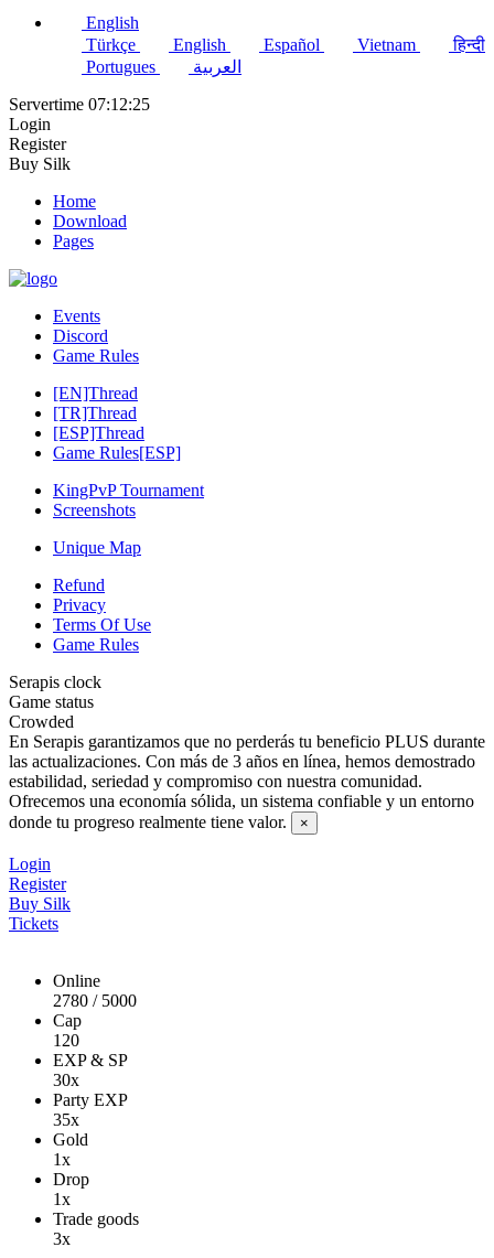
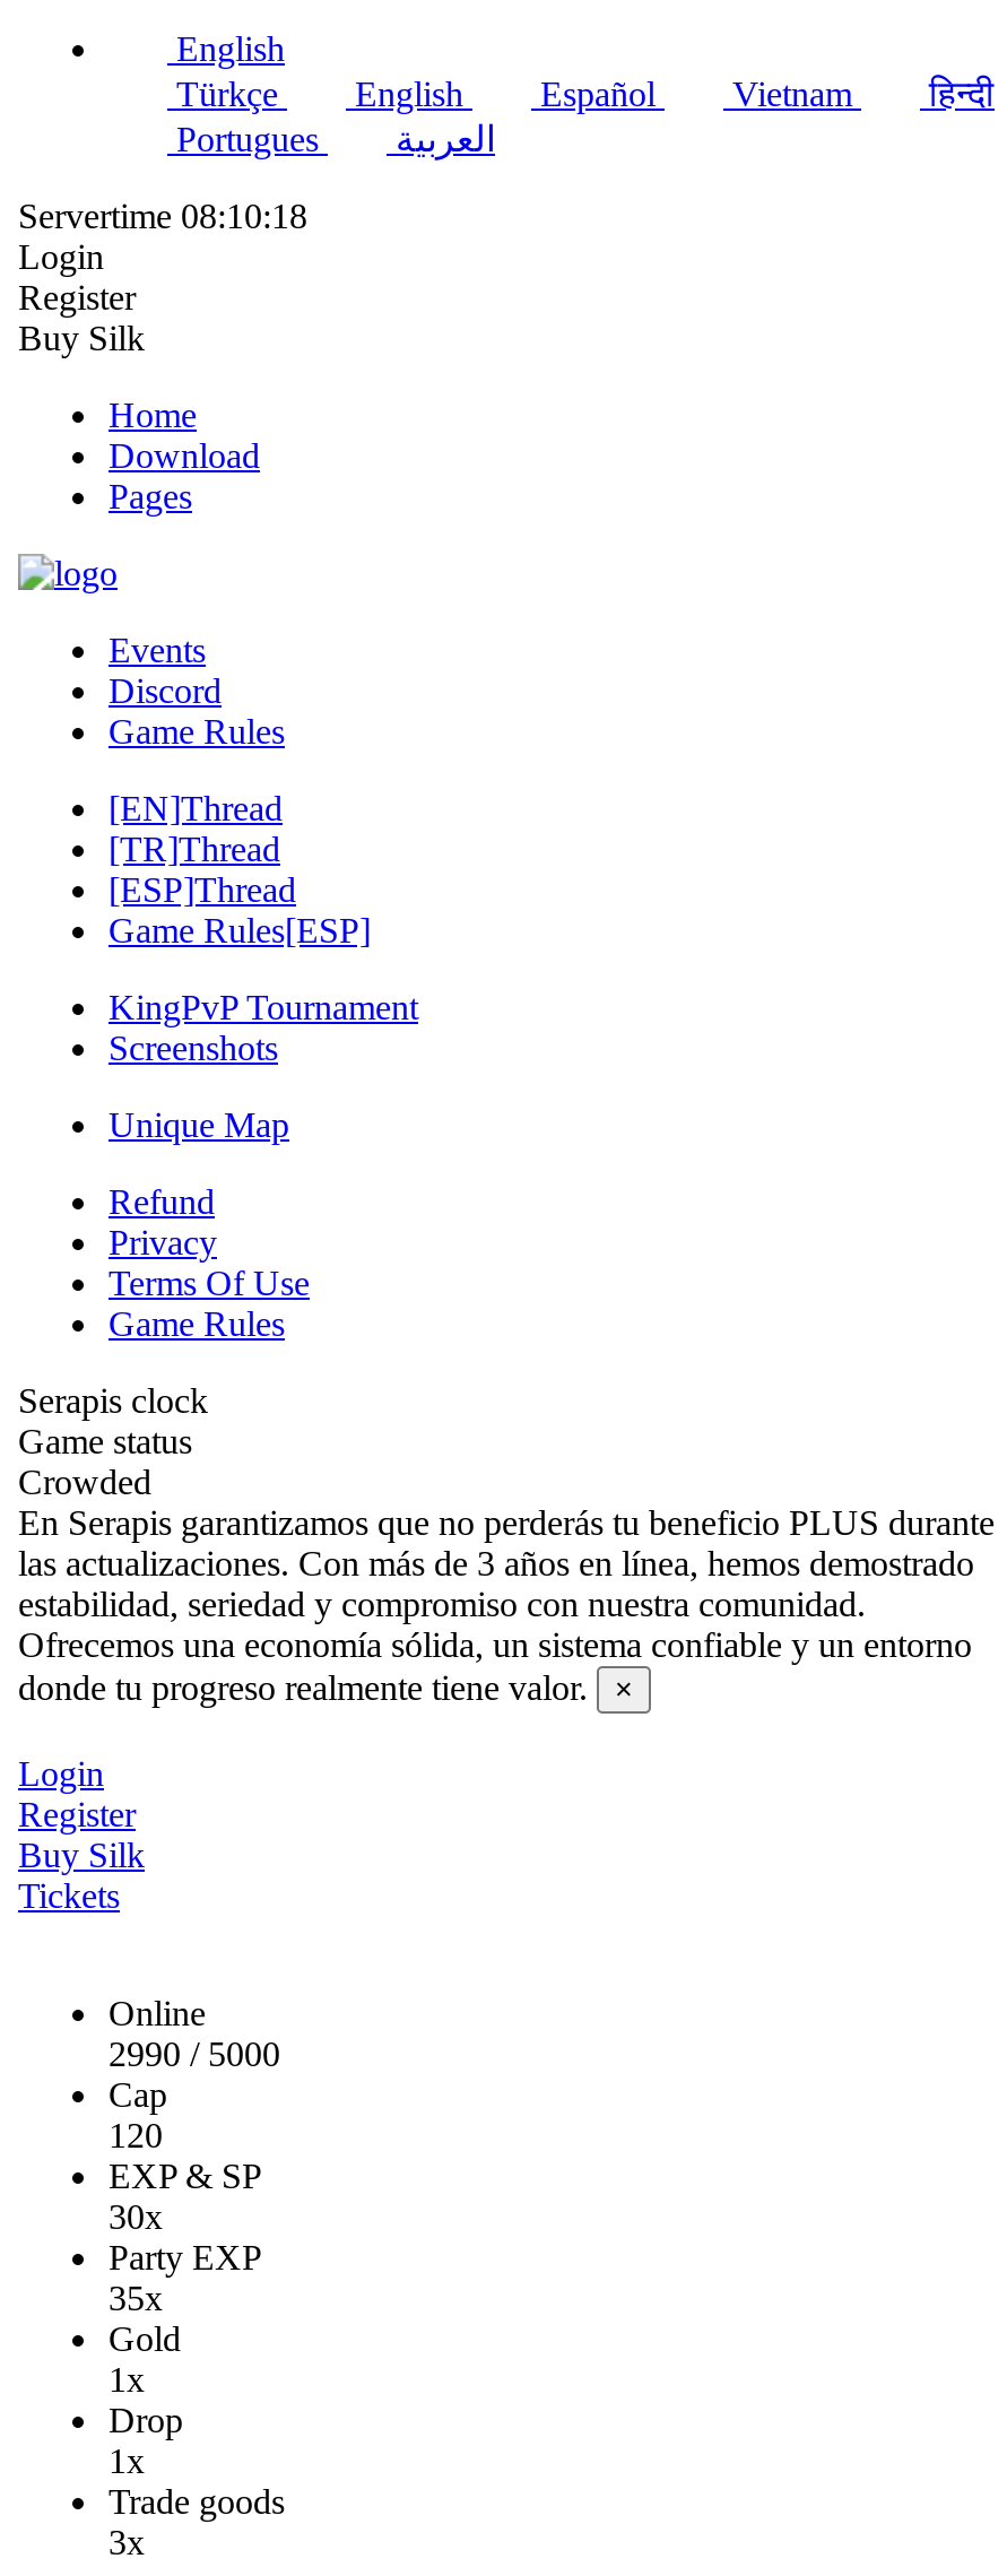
[9,95,150,114] Servertime 07:12:25 -> [18,197,307,235] Servertime 08:10:18
[53,991,137,1010] 2780 / 5000 -> [108,2035,280,2073] 2990 / 5000

